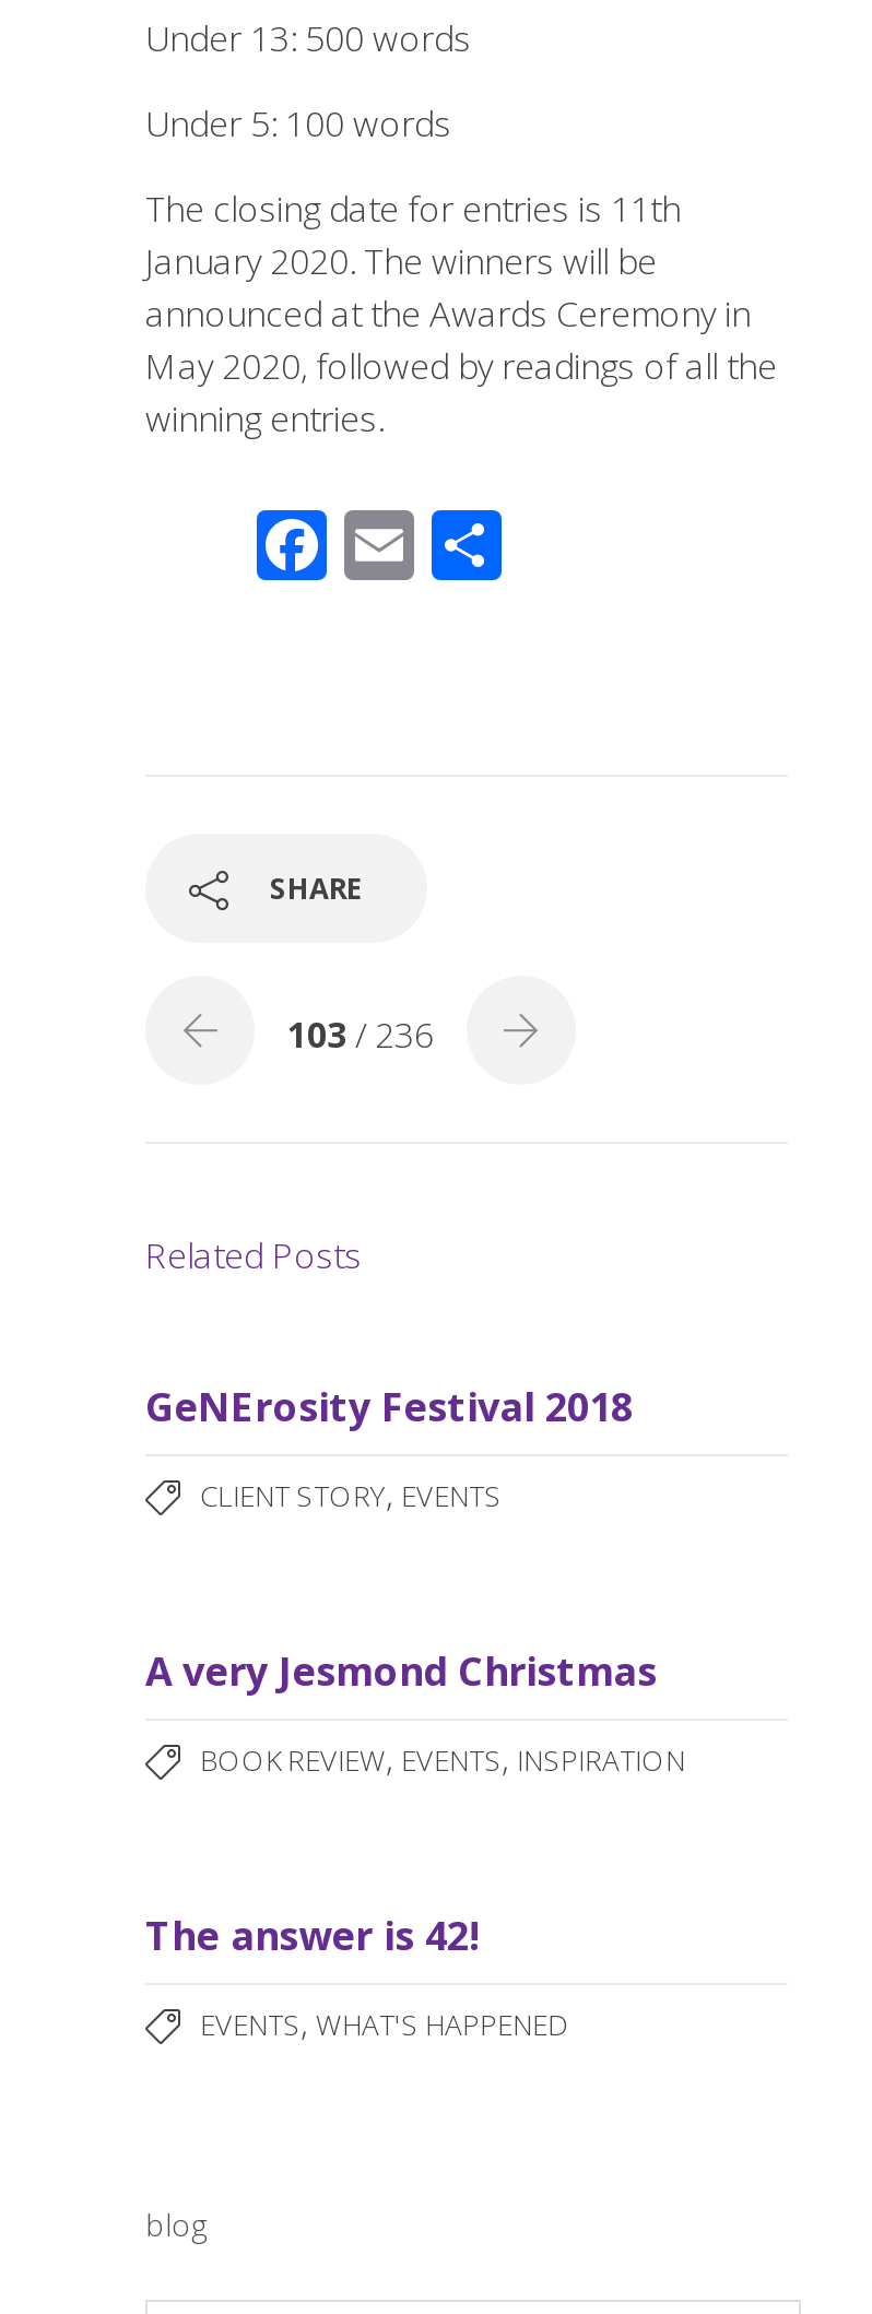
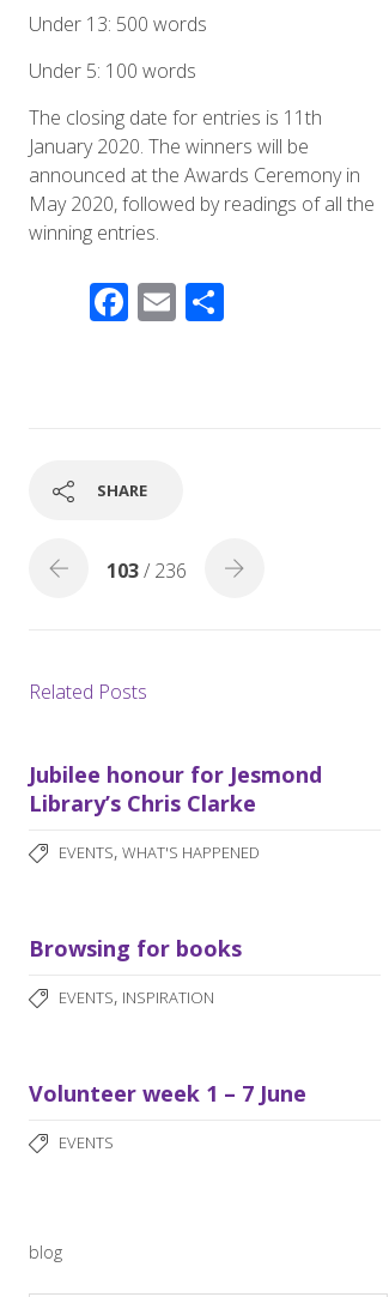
[145,1380,685,1961] GeNErosity Festival 2018 | CLIENT STORY, EVENTS | A very Jesmond Christmas | BOOK REVIEW, EVENTS, INSPIRATION | The answer is 42! -> [29,760,322,818] Jubilee honour for Jesmond | Library’s Chris Clarke
moved [200,1998,567,2046] -> [59,838,260,864]: EVENTS, WHAT'S HAPPENED
none -> [29,934,306,1153] Browsing for books | EVENTS, INSPIRATION | Volunteer week 1 – 7 June | EVENTS

